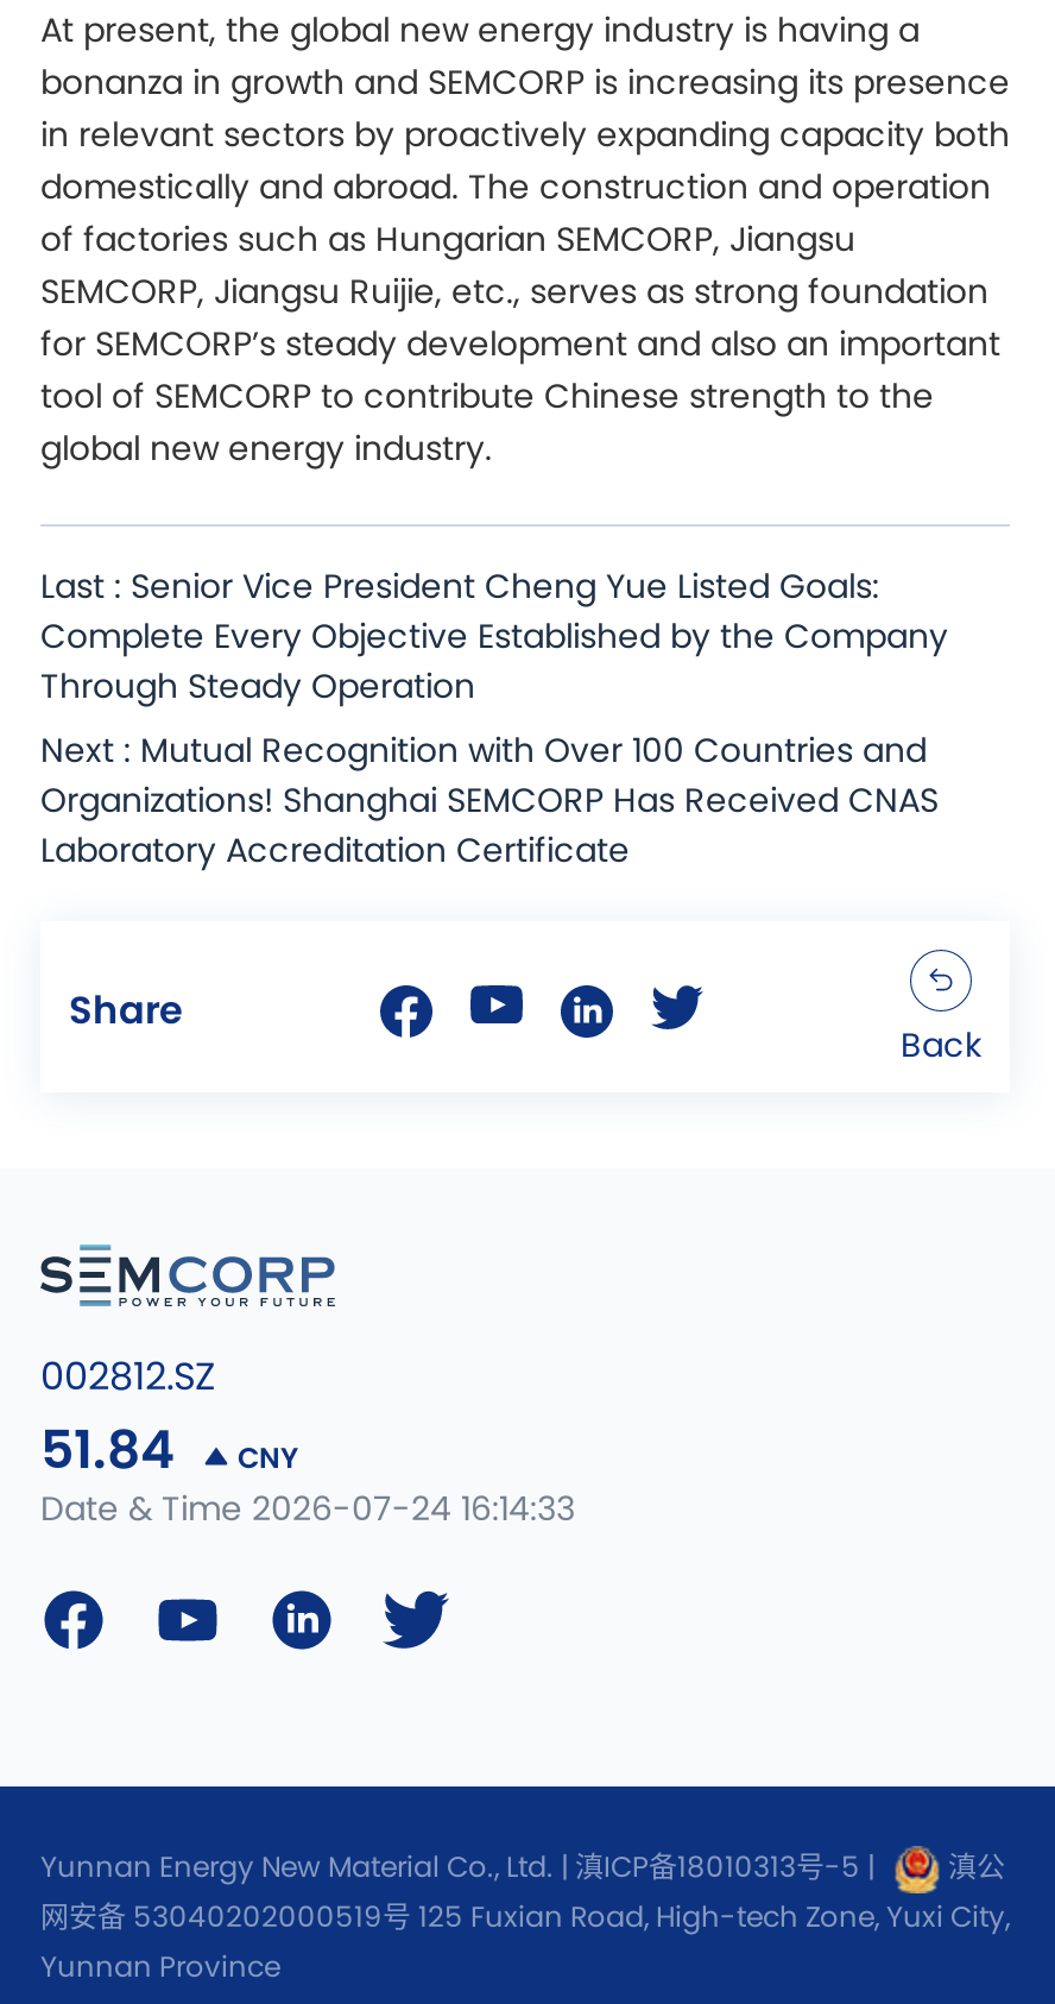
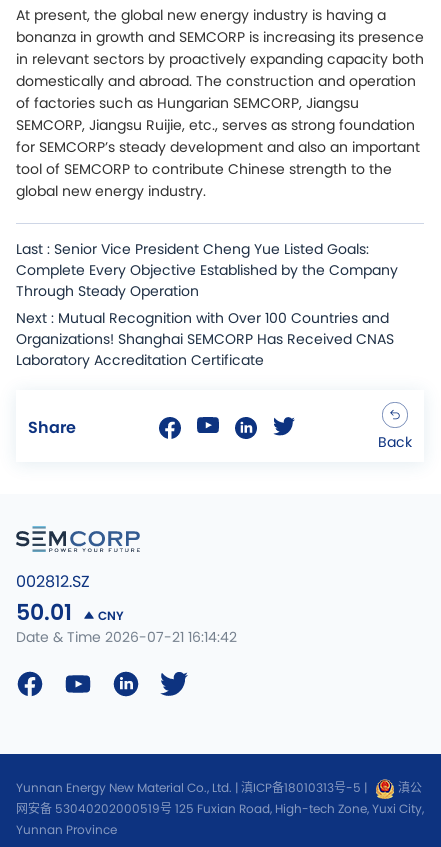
[40,1425,176,1477] 51.84 -> [16,602,72,624] 50.01
[40,1494,575,1527] Date & Time 2026-07-24 16:14:33 -> [16,631,237,645] Date & Time 2026-07-21 16:14:42

